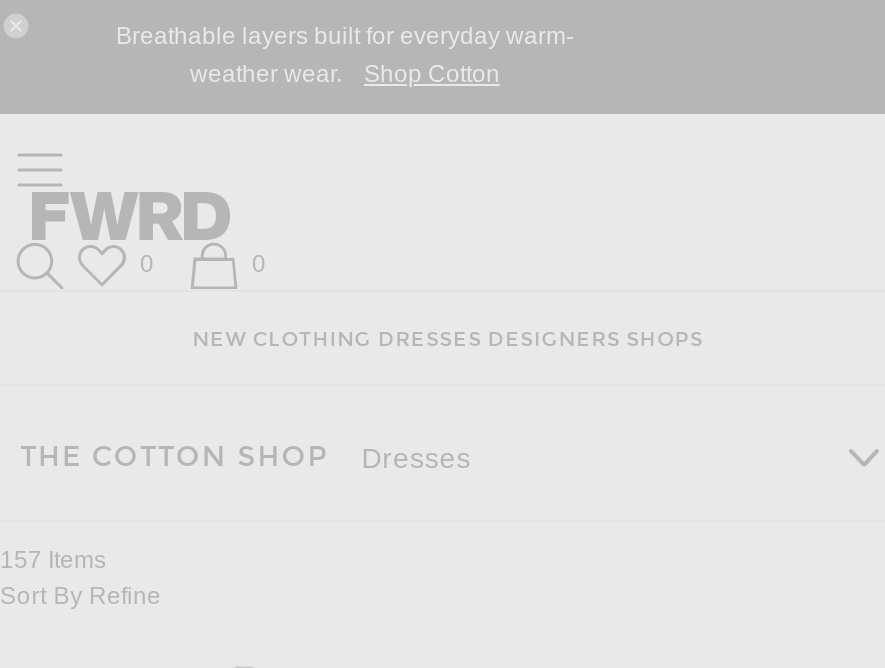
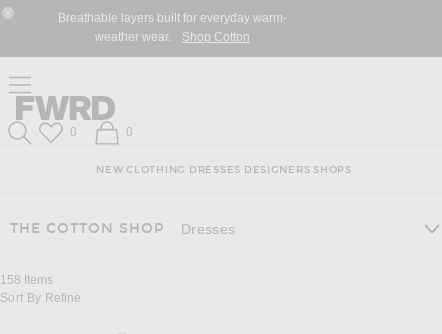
[0,546,106,574] 157 Items -> [0,273,53,287] 158 Items

